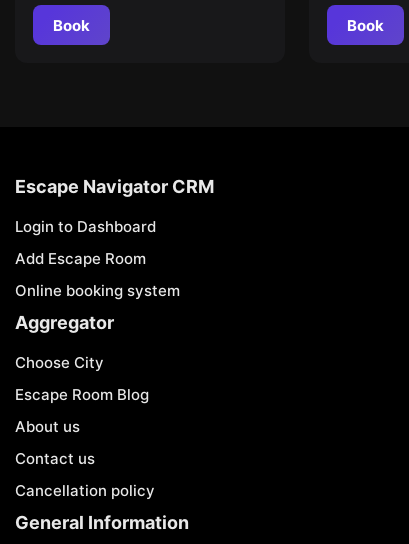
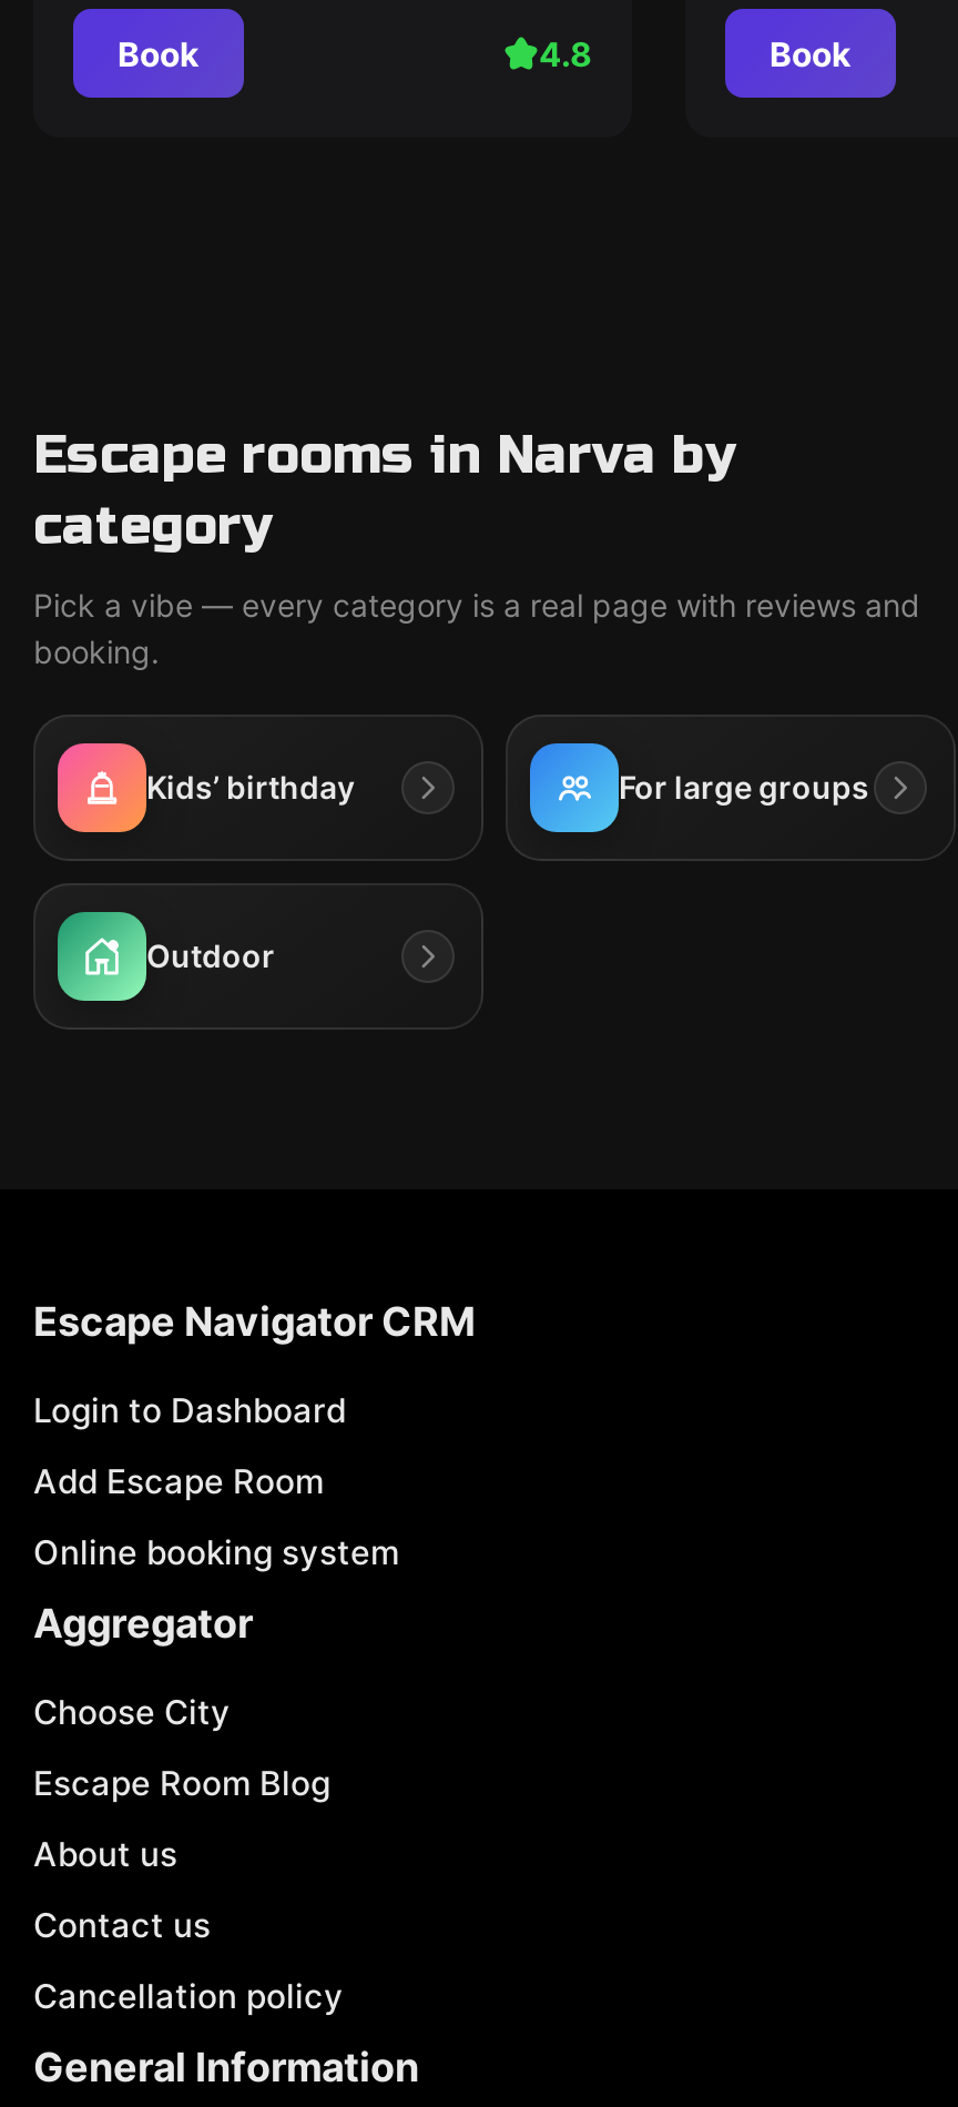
none -> [33,424,920,670] Escape rooms in Narva by | category | Pick a vibe — every category is a real page with reviews and | booking.
none -> [55,741,869,834] [image] | Kids’ birthday | For large groups
none -> [55,910,275,1005] [image] | Outdoor
none -> [528,741,614,834] [image]
none -> [539,32,592,74] 4.8

